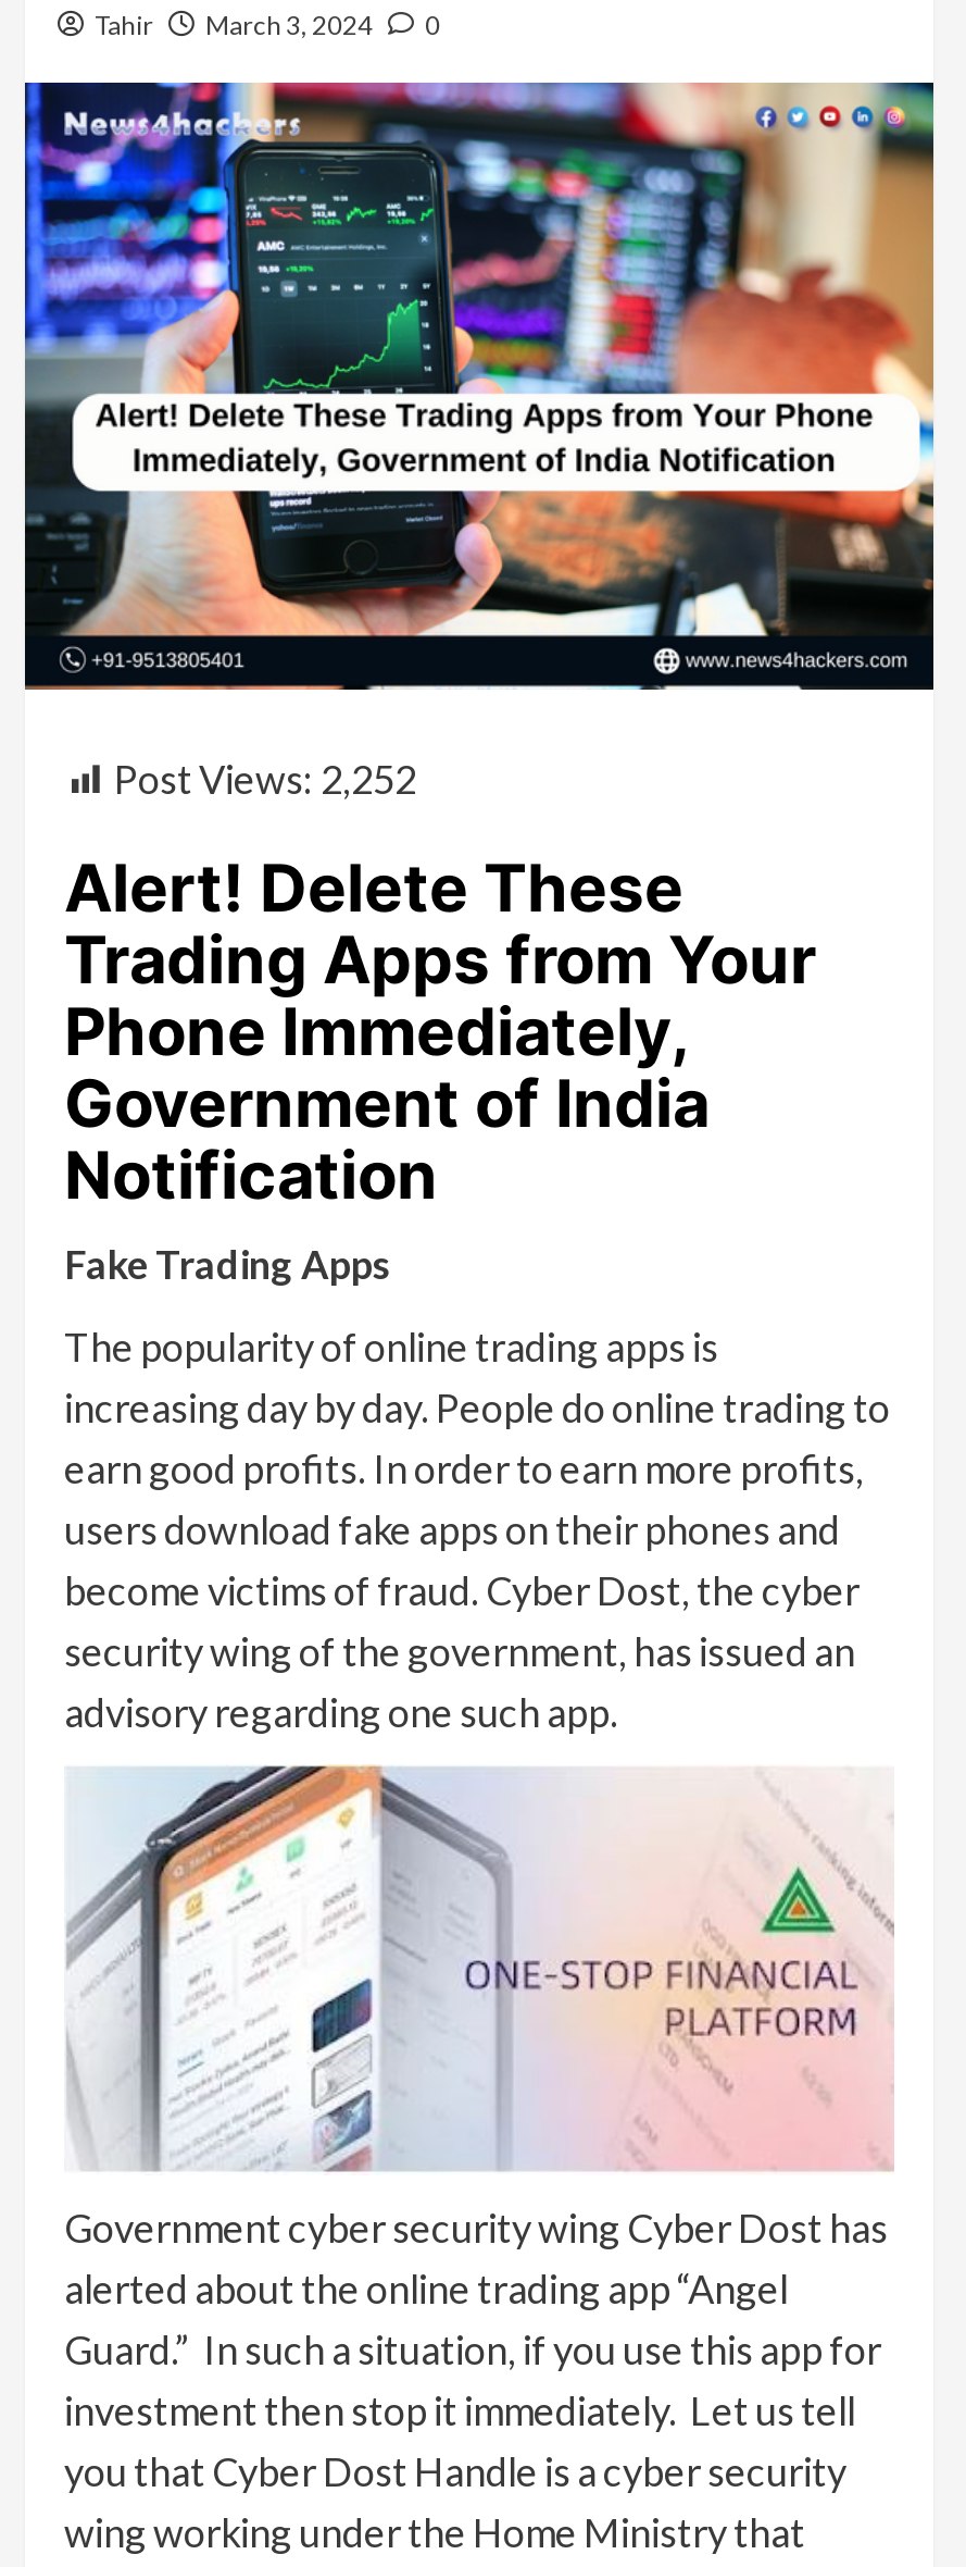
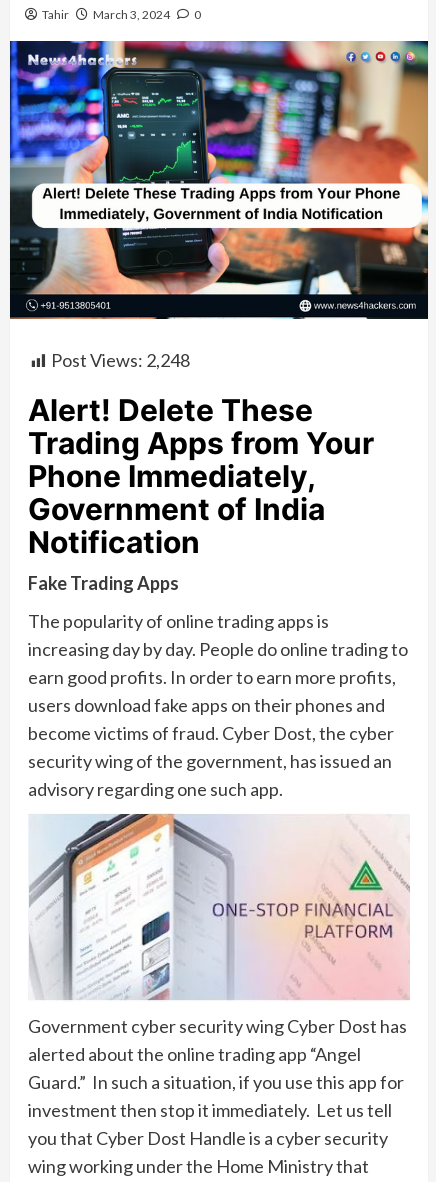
[114,756,416,803] Post Views: 2,252 -> [51,349,190,371] Post Views: 2,248

